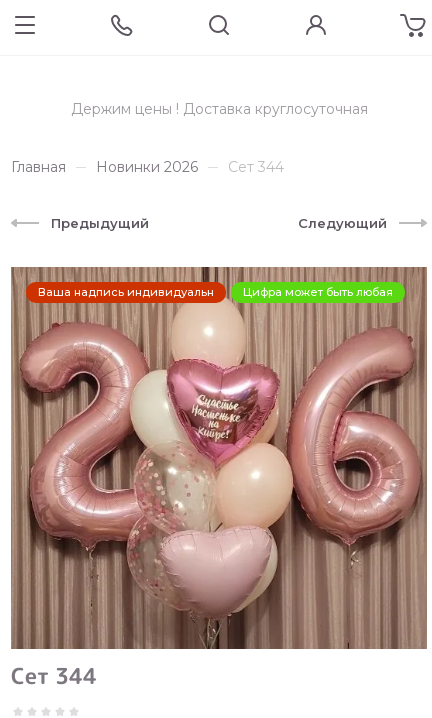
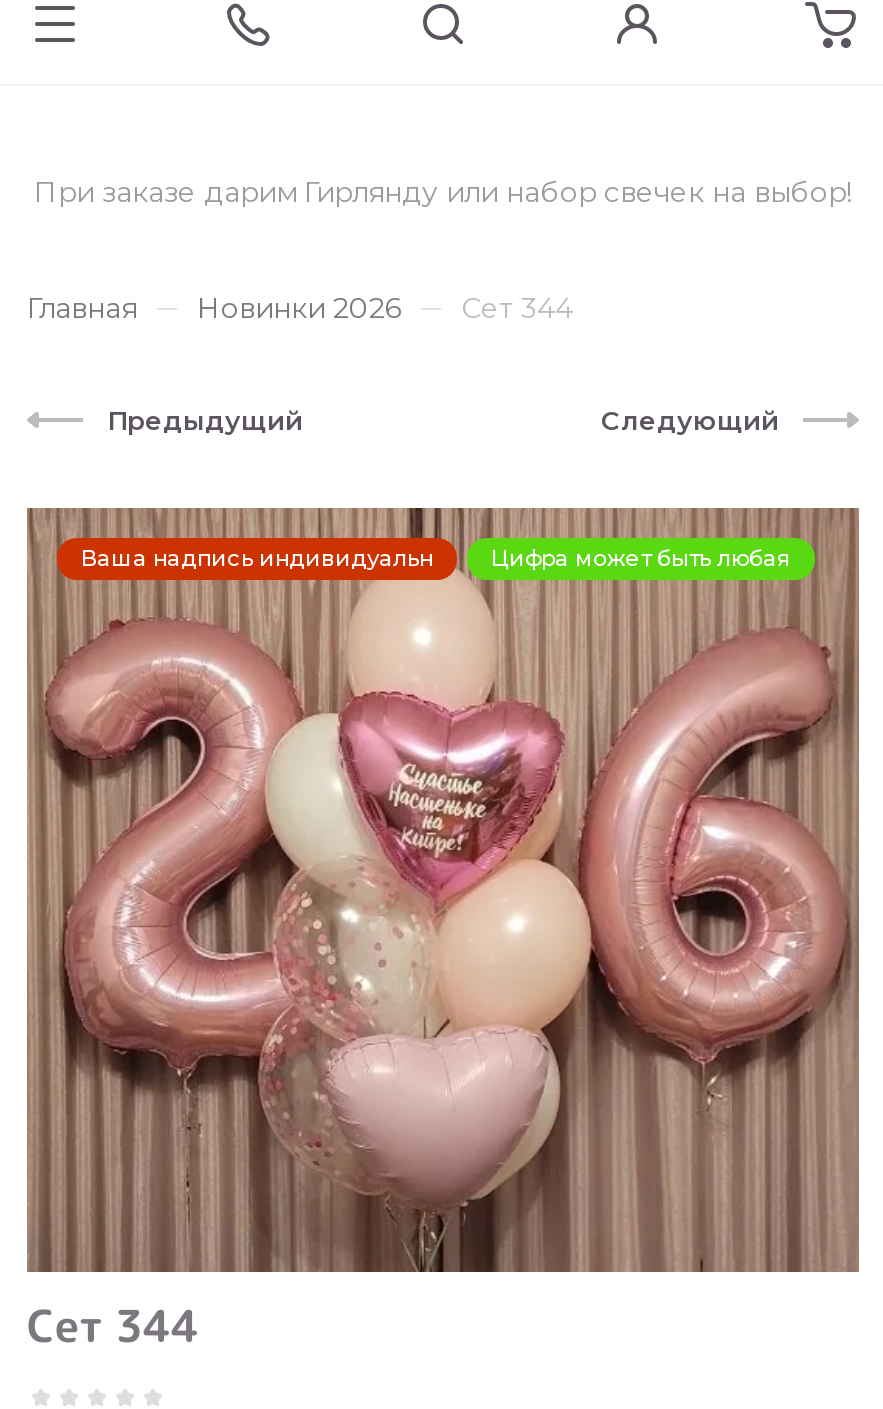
[70,100,367,118] Держим цены ! Доставка круглосуточная -> [34,174,852,210] При заказе дарим Гирлянду или набор свечек на выбор!

